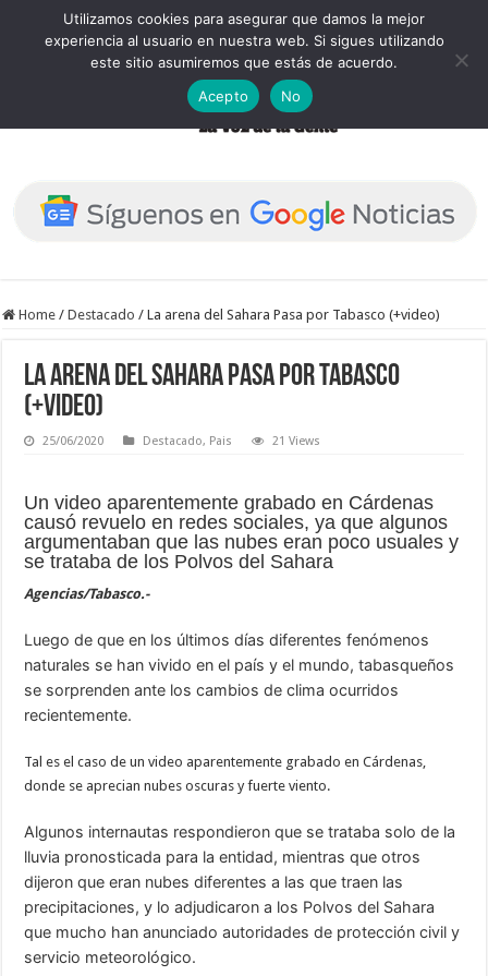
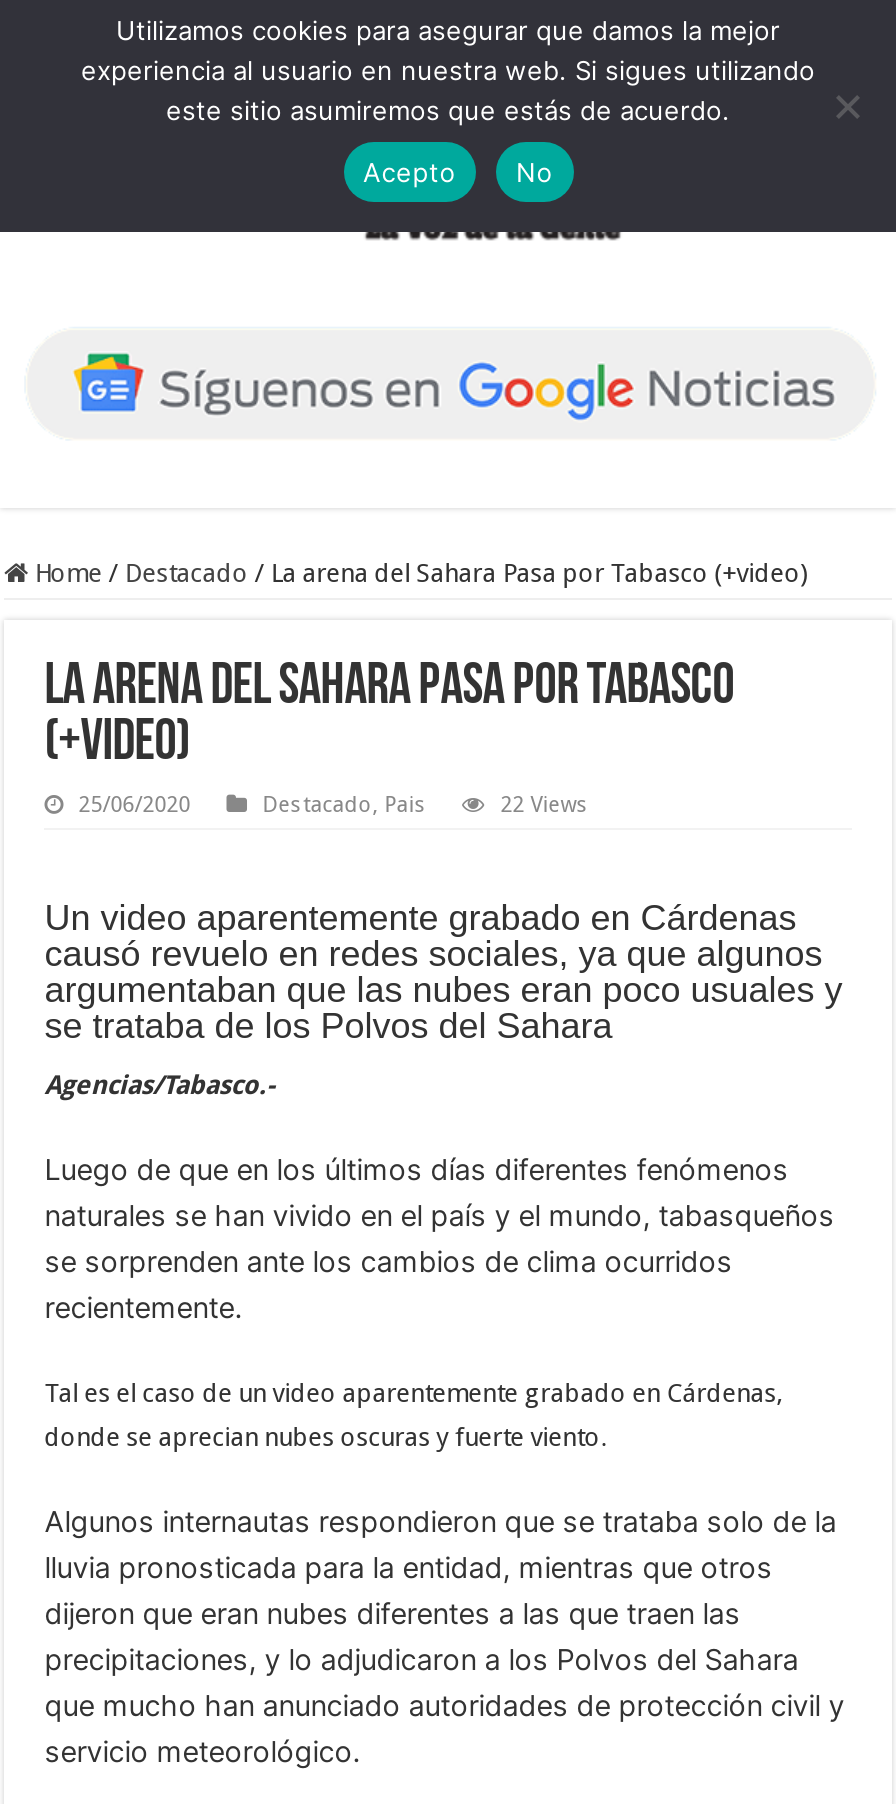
[273,434,320,449] 21 Views -> [500,793,588,819] 22 Views

